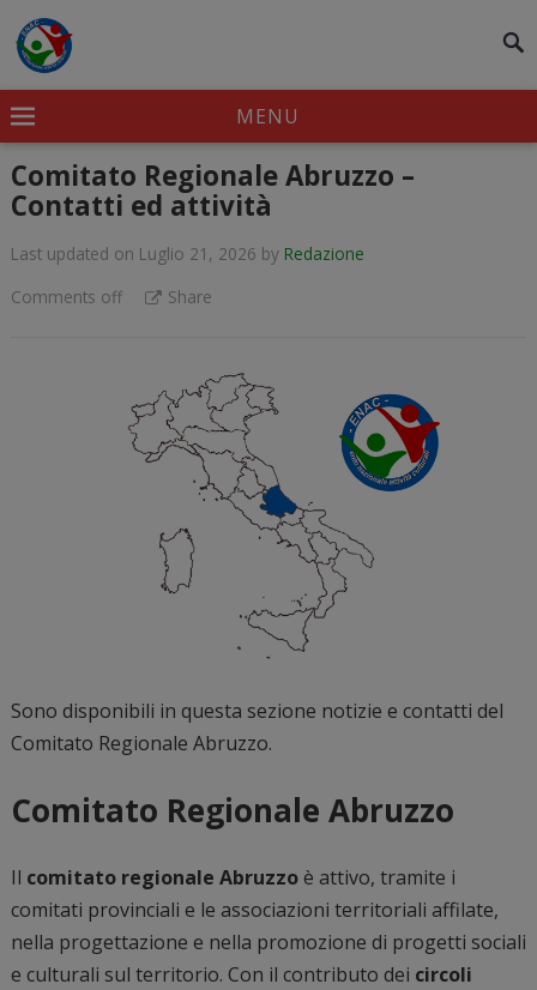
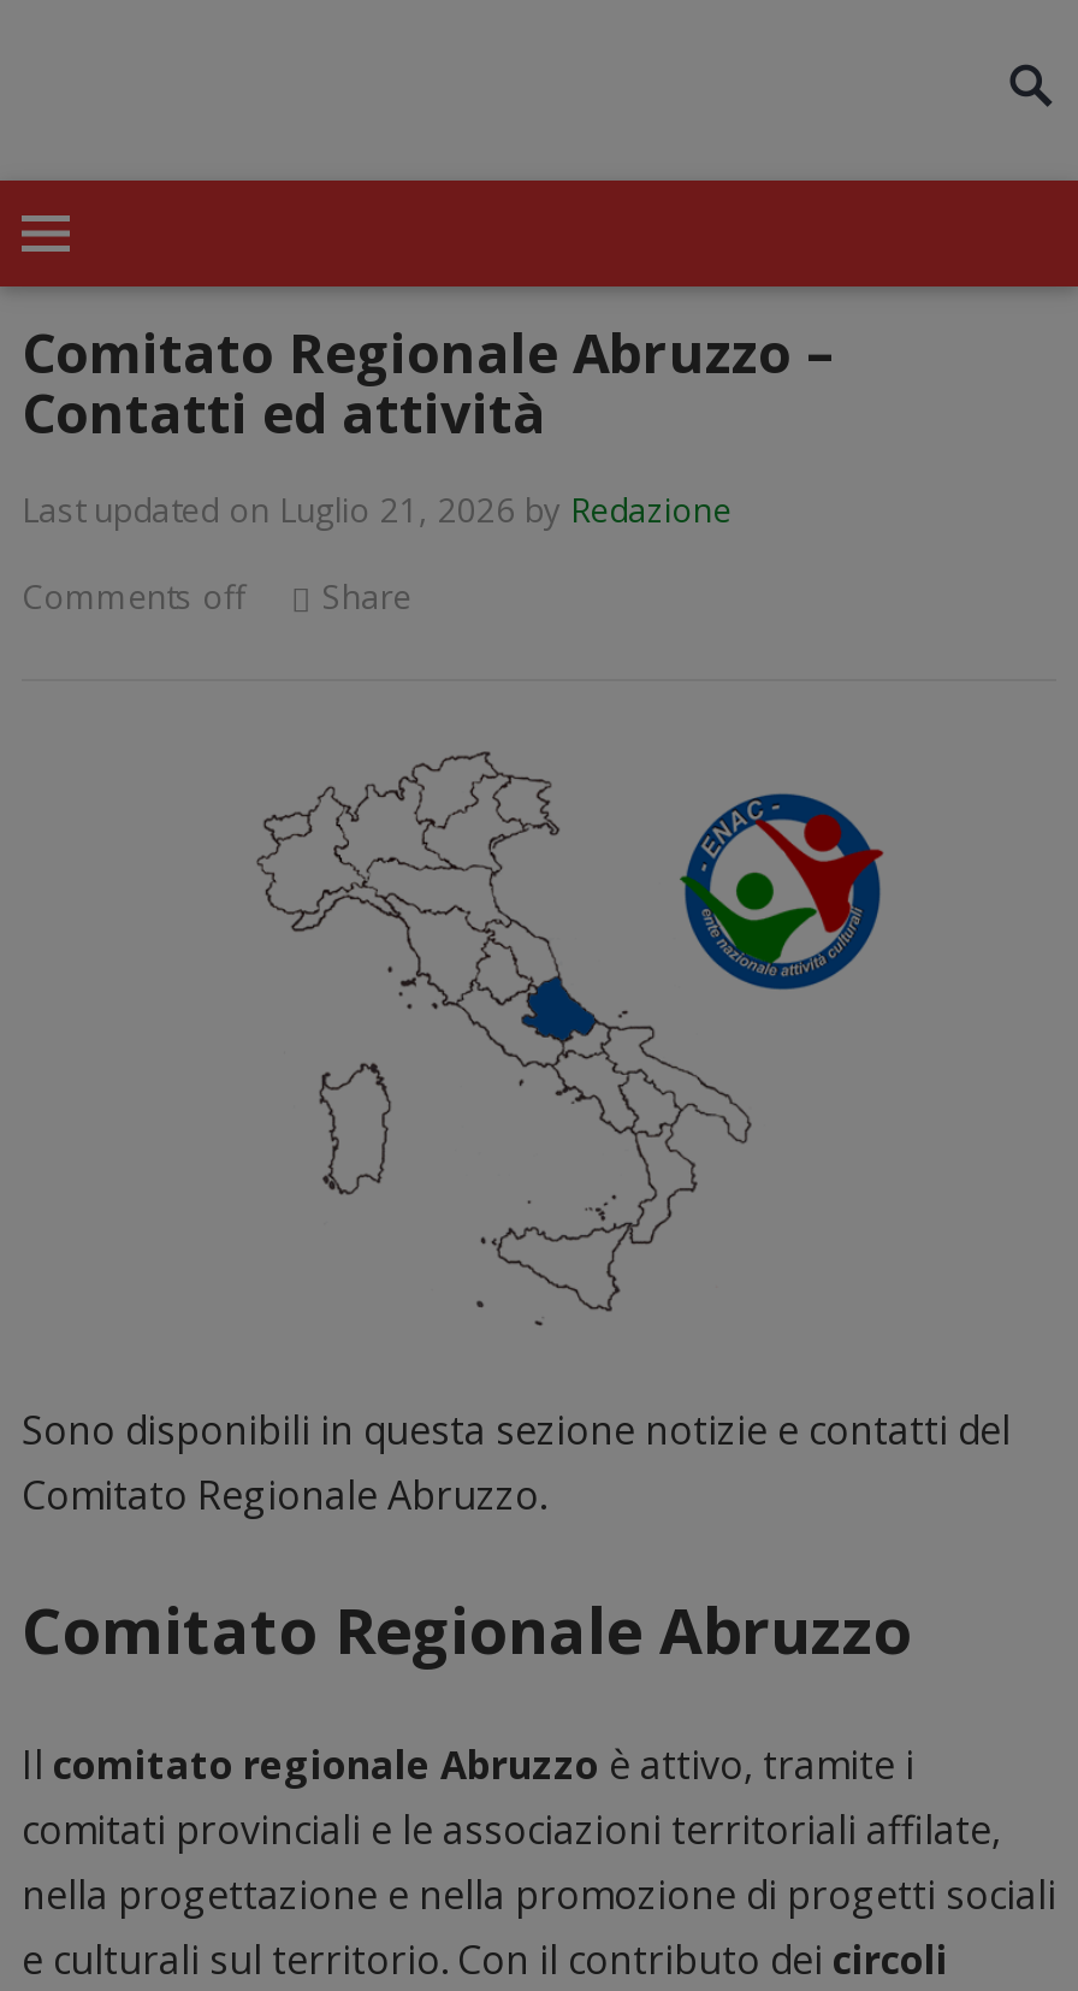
[14,17,73,74] [image] -> none
[237,103,300,129] MENU -> none

